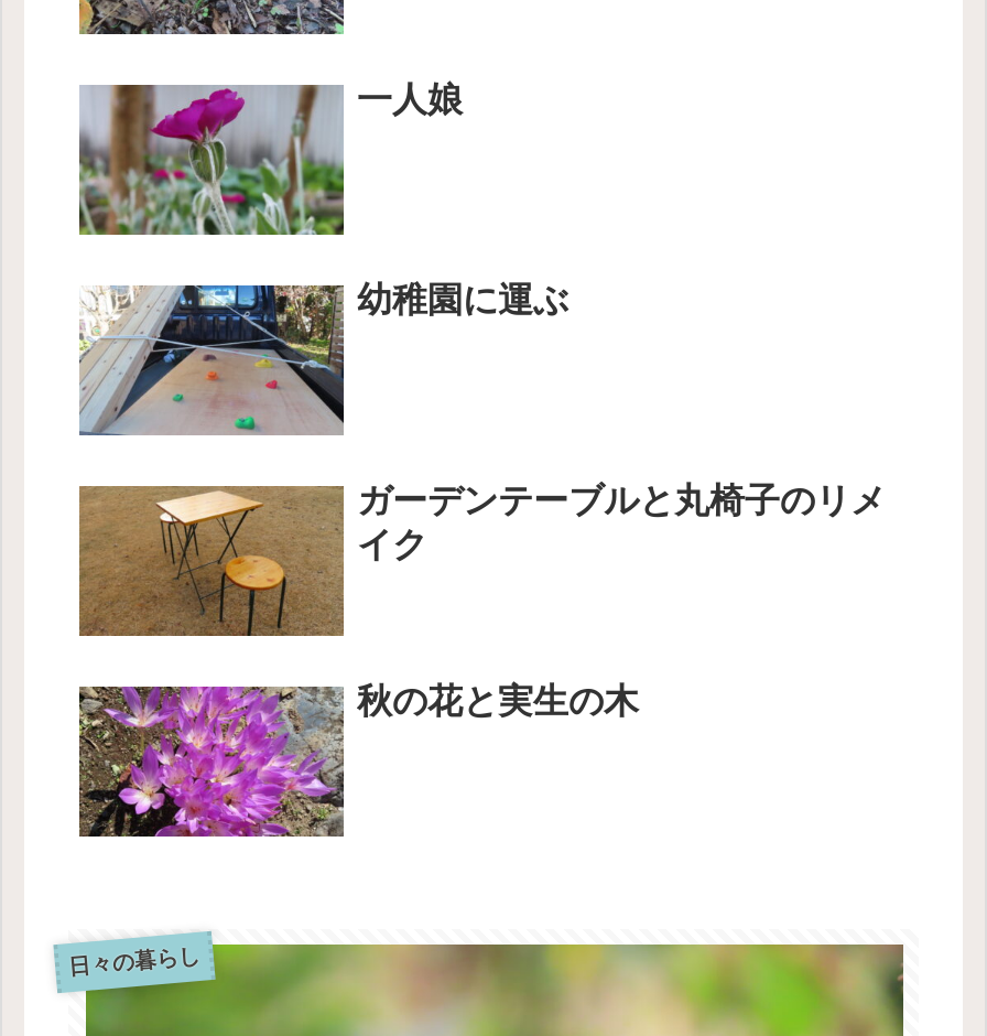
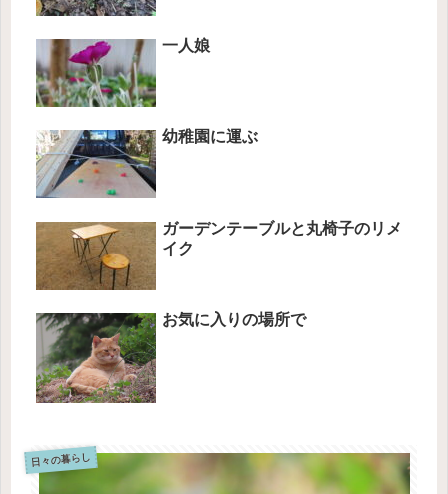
[79,682,639,840] [image] | 秋の花と実生の木 -> [36,311,306,404] [image] | お気に入りの場所で

